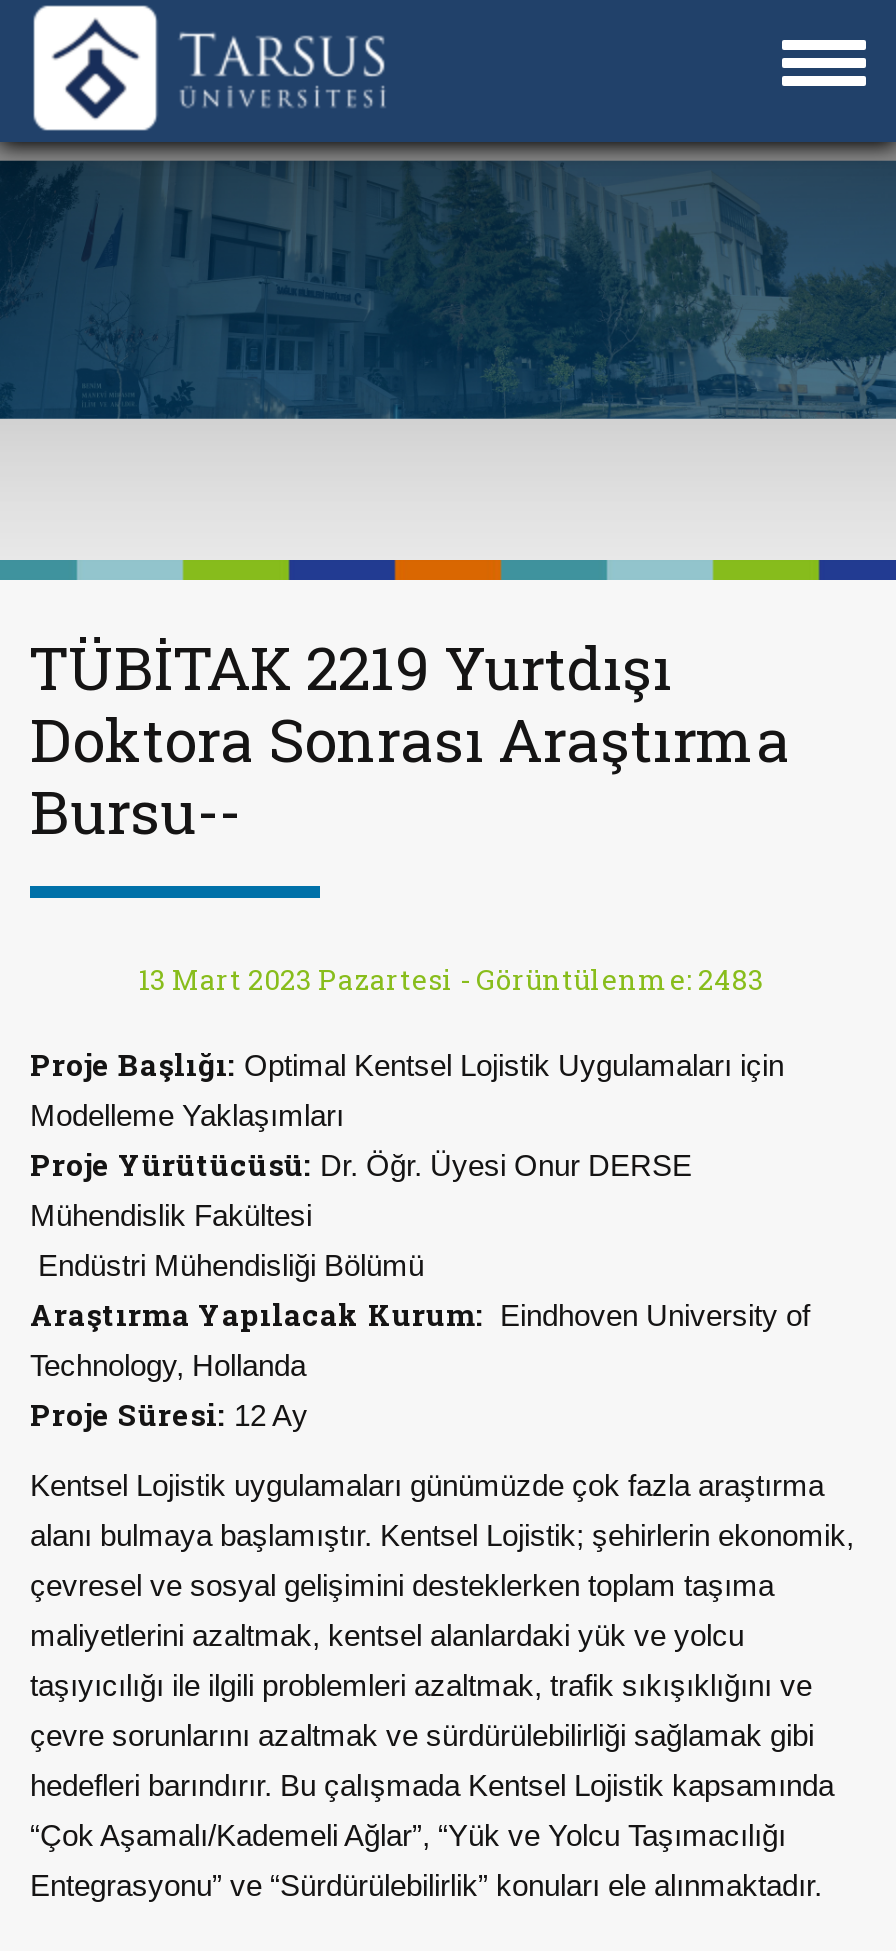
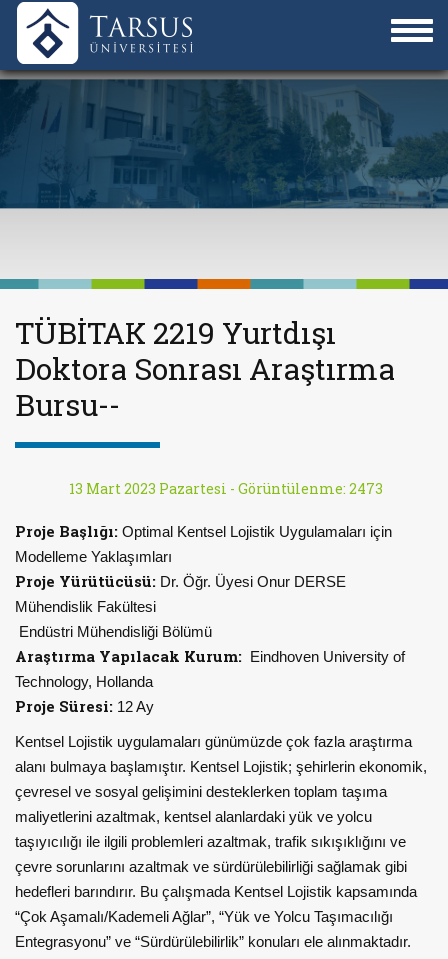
[138,960,764,998] 13 Mart 2023 Pazartesi - Görüntülenme: 2483 -> [68,479,382,498] 13 Mart 2023 Pazartesi - Görüntülenme: 2473

